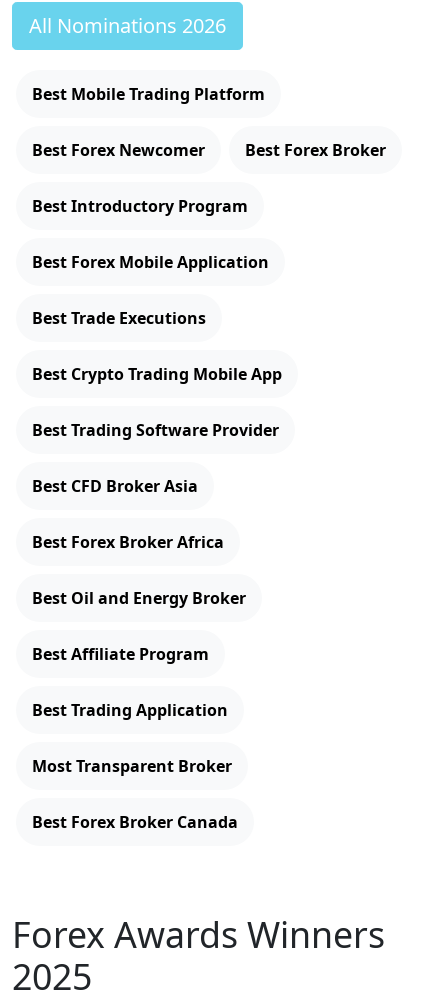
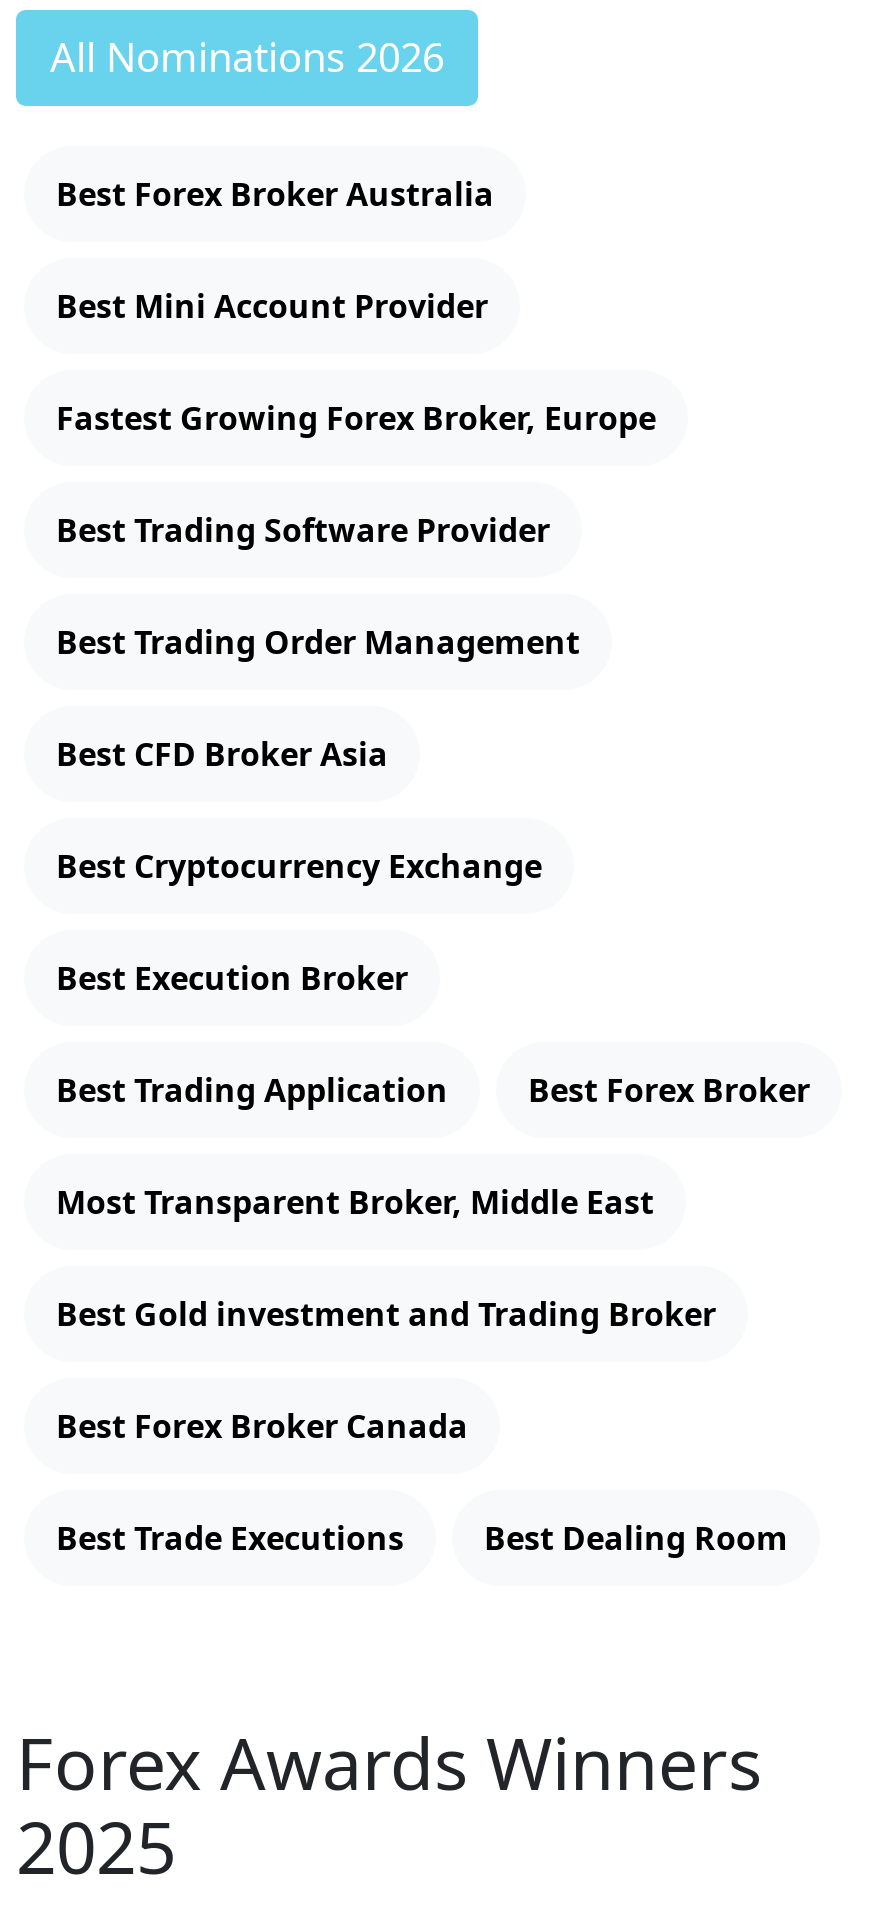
[32,83,265,161] Best Mobile Trading Platform | Best Forex Newcomer -> [56,172,656,1000] Best Forex Broker Australia | Best Mini Account Provider | Fastest Growing Forex Broker, Europe | Best Trading Order Management | Best Cryptocurrency Exchange | Best Execution Broker
moved [245,139,386,161] -> [528,1068,810,1112]: Best Forex Broker
[32,195,269,273] Best Introductory Program | Best Forex Mobile Application -> [56,1180,716,1336] Most Transparent Broker, Middle East | Best Gold investment and Trading Broker
moved [32,307,206,329] -> [56,1516,404,1560]: Best Trade Executions
[32,363,282,777] Best Crypto Trading Mobile App | Best Forex Broker Africa | Best Oil and Energy Broker | Best Affiliate Program | Most Transparent Broker -> [484,1516,788,1560] Best Dealing Room
moved [32,419,279,497] -> [56,508,550,776]: Best Trading Software Provider | Best CFD Broker Asia
moved [32,699,228,721] -> [56,1068,448,1112]: Best Trading Application
moved [32,811,238,833] -> [56,1404,468,1448]: Best Forex Broker Canada

